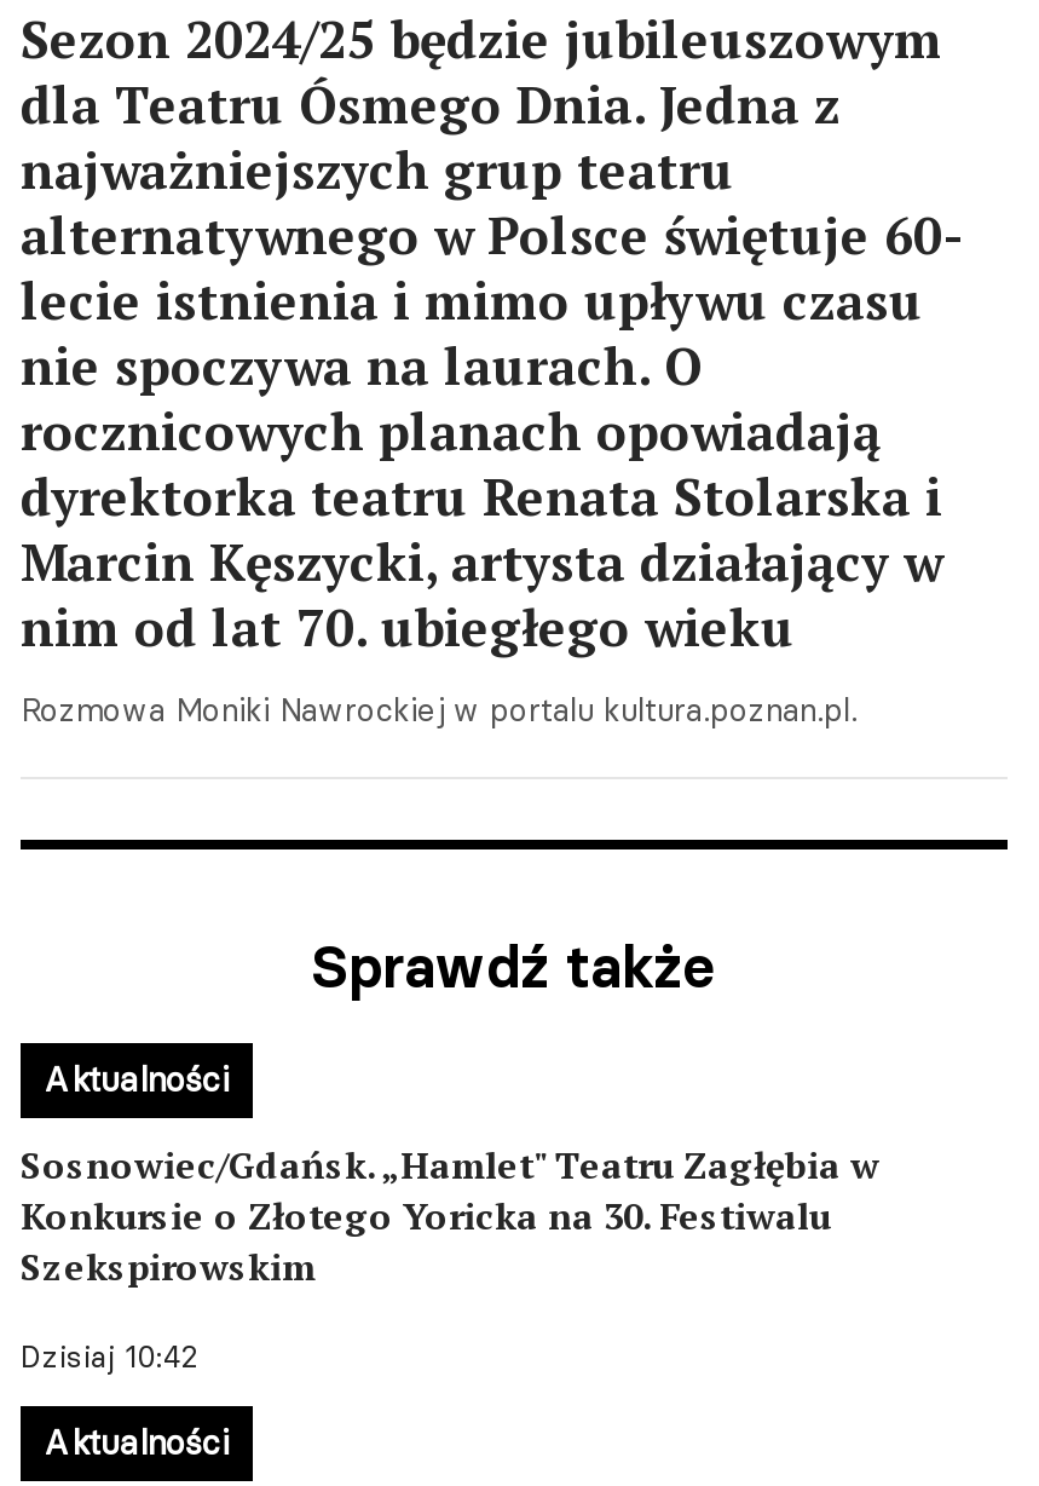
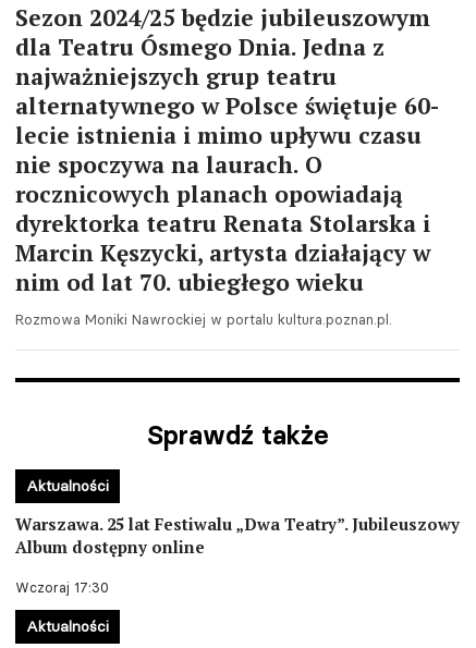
[21,1140,879,1290] Sosnowiec/Gdańsk. „Hamlet" Teatru Zagłębia w | Konkursie o Złotego Yoricka na 30. Festiwalu | Szekspirowskim -> [15,513,460,558] Warszawa. 25 lat Festiwalu „Dwa Teatry”. Jubileuszowy | Album dostępny online
[21,1338,197,1375] Dzisiaj 10:42 -> [15,579,109,596] Wczoraj 17:30

